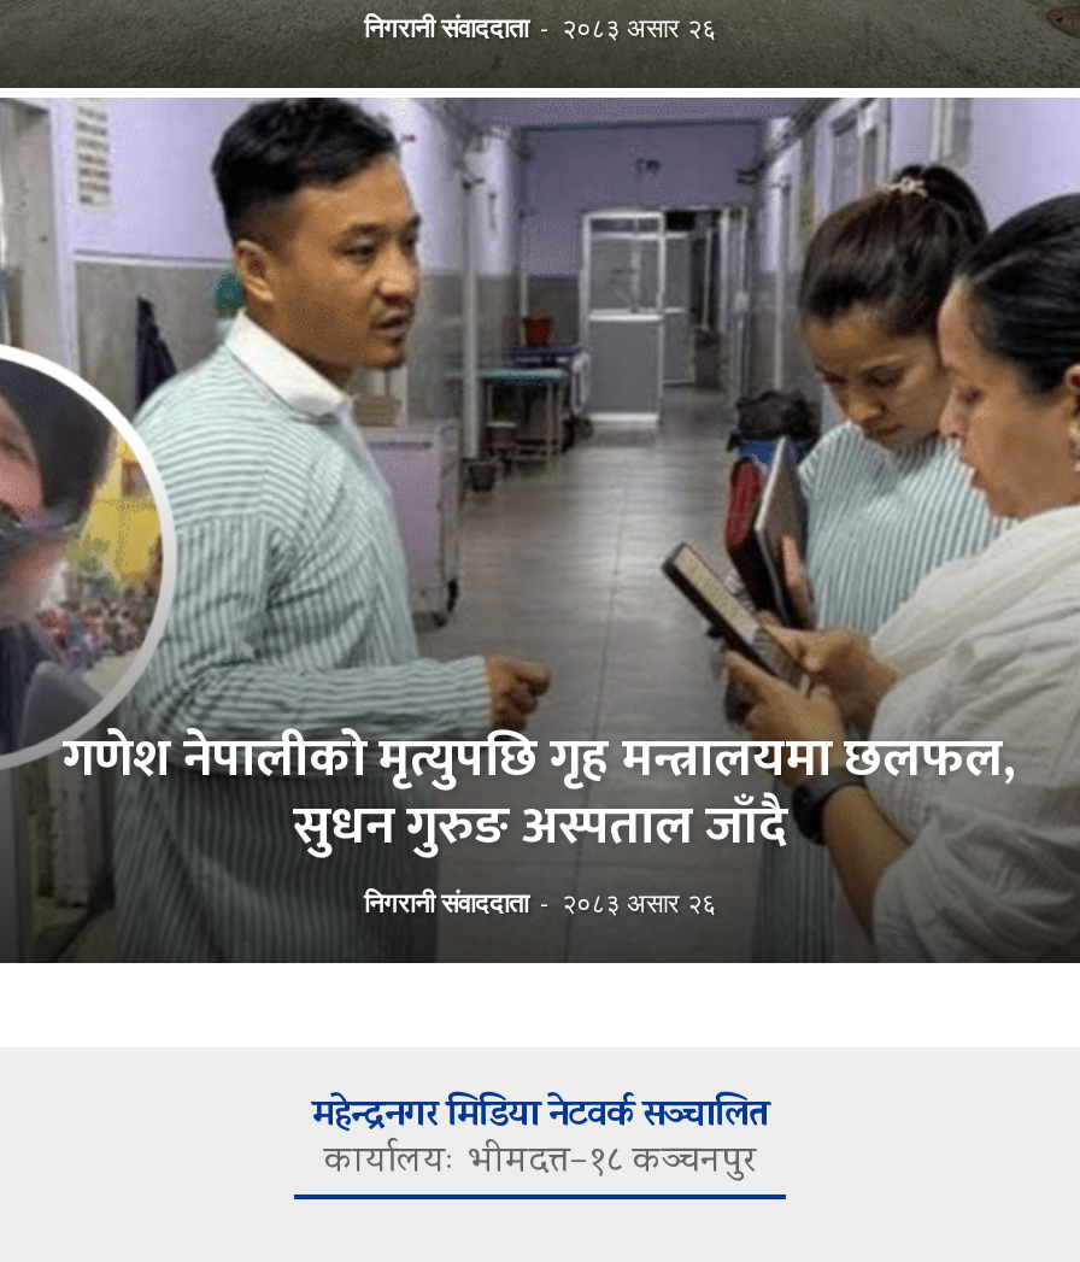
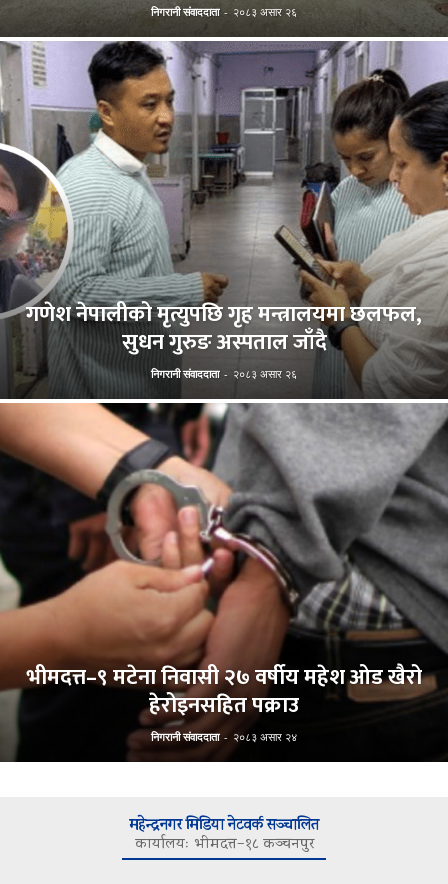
none -> [3,402,445,762] [image] | भीमदत्त–९ मटेना निवासी २७ वर्षीय महेश ओड खैरो | हेरोइनसहित पक्राउ | निगरानी संवाददाता - २०८३ असार २४

